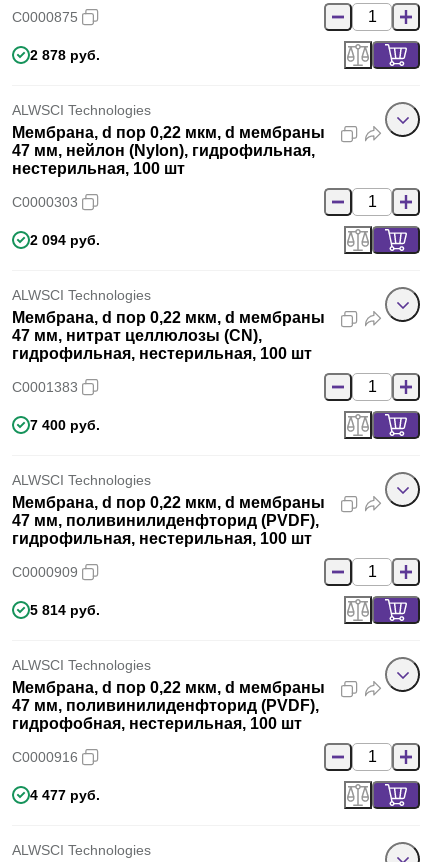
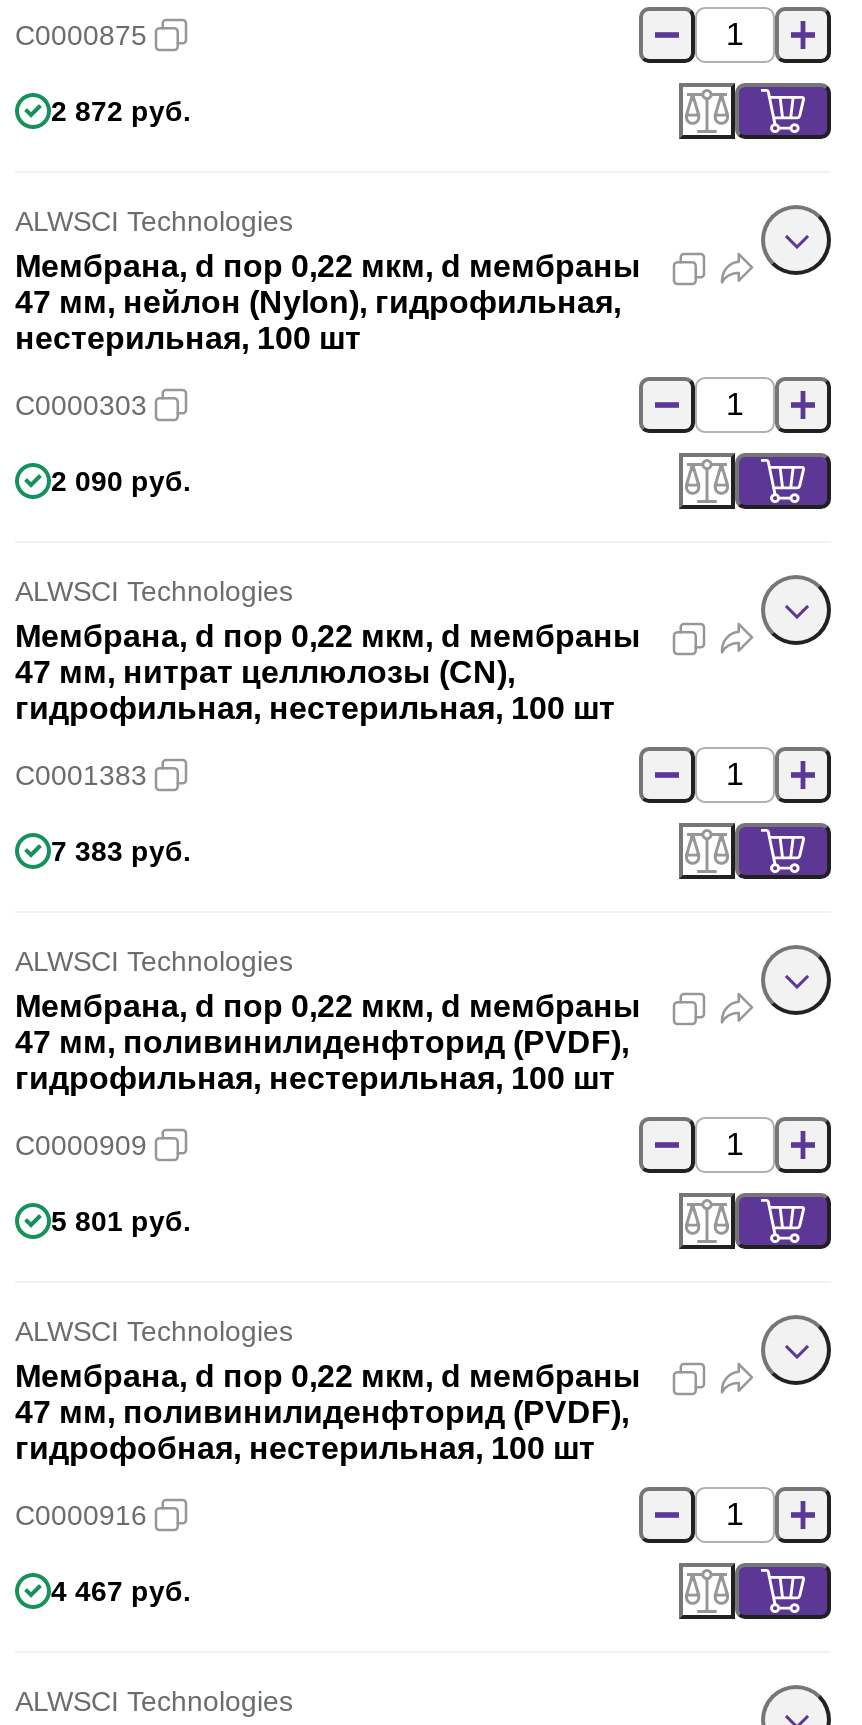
[30,47,100,63] 2 878 руб. -> [51,95,191,127] 2 872 руб.
[30,232,100,248] 2 094 руб. -> [51,465,191,497] 2 090 руб.
[30,417,100,433] 7 400 руб. -> [51,835,191,867] 7 383 руб.
[30,602,100,618] 5 814 руб. -> [51,1205,191,1237] 5 801 руб.
[30,787,100,803] 4 477 руб. -> [51,1575,191,1607] 4 467 руб.

